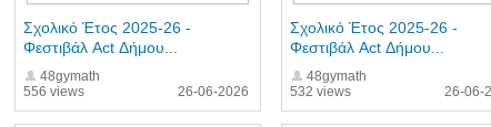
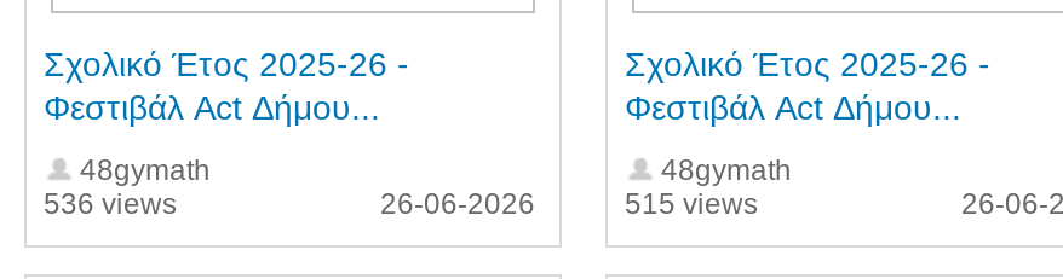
[23,84,84,99] 556 views -> [44,187,177,221] 536 views
[290,84,351,99] 532 views -> [625,187,758,221] 515 views

